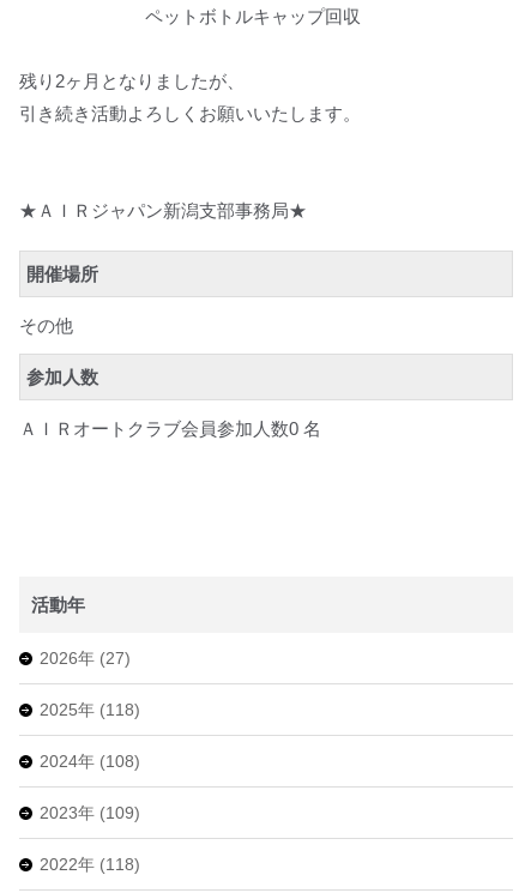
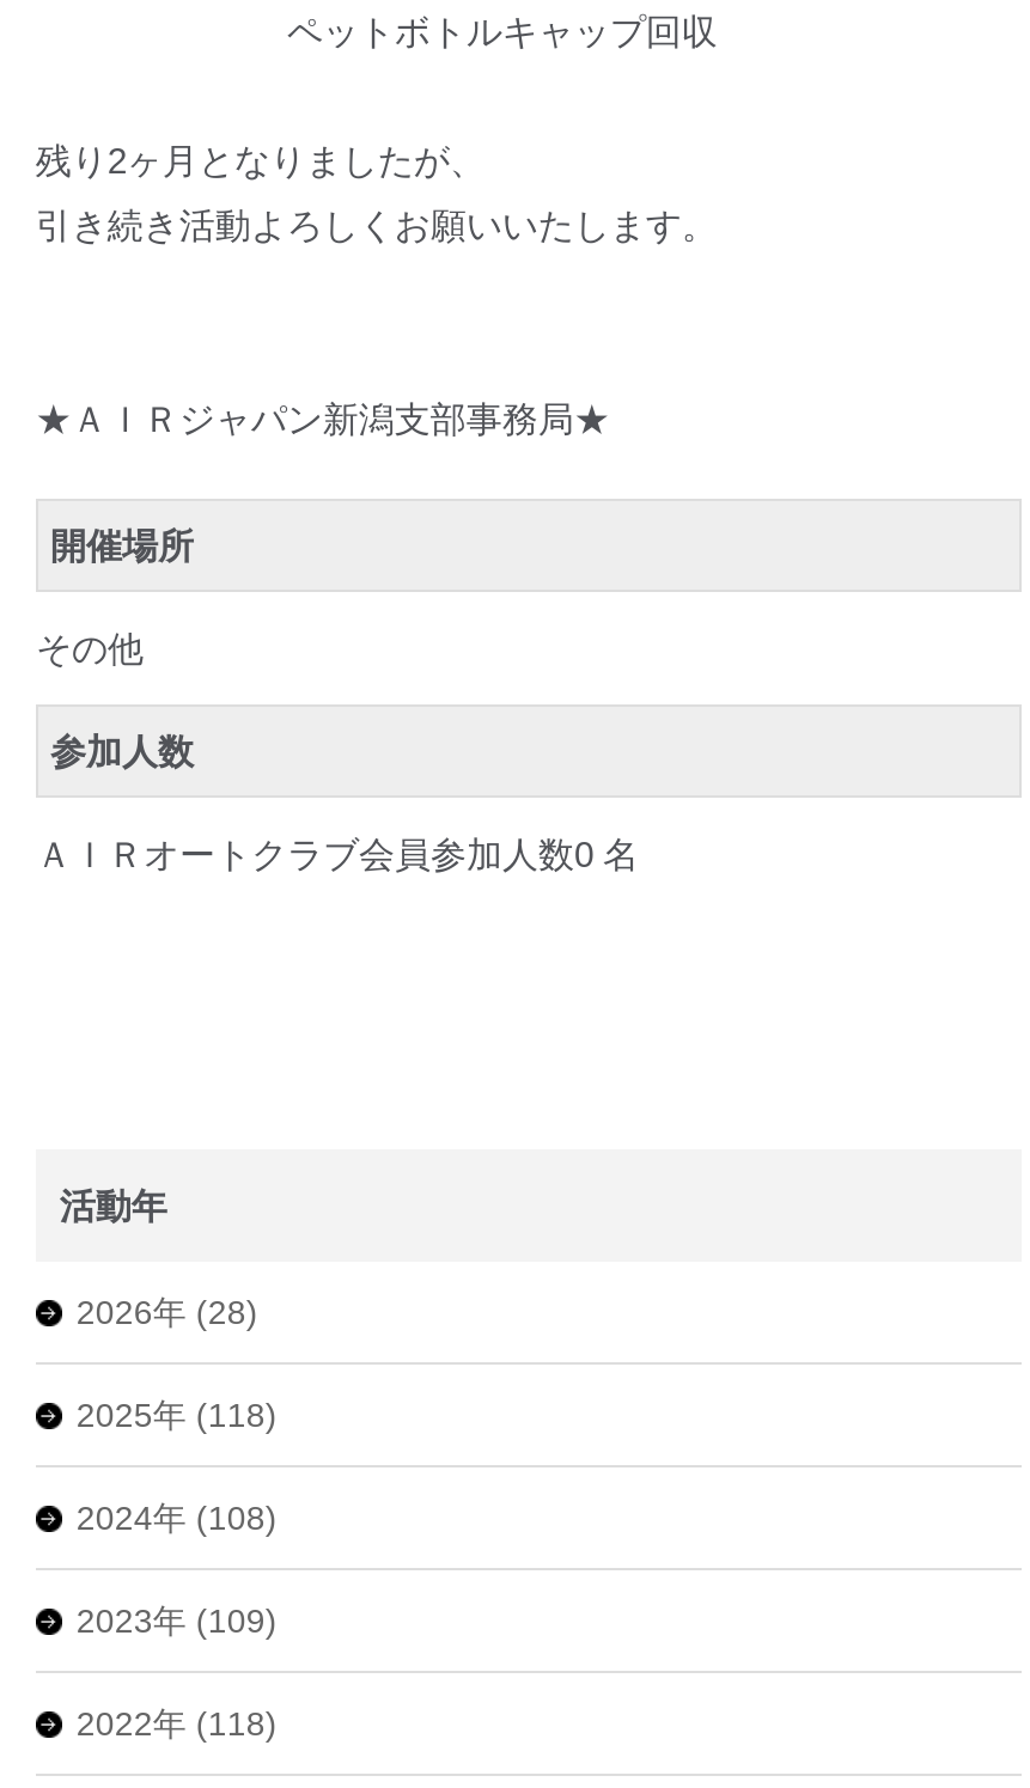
[39,648,131,668] 2026年 (27) -> [76,1293,258,1331] 2026年 (28)

